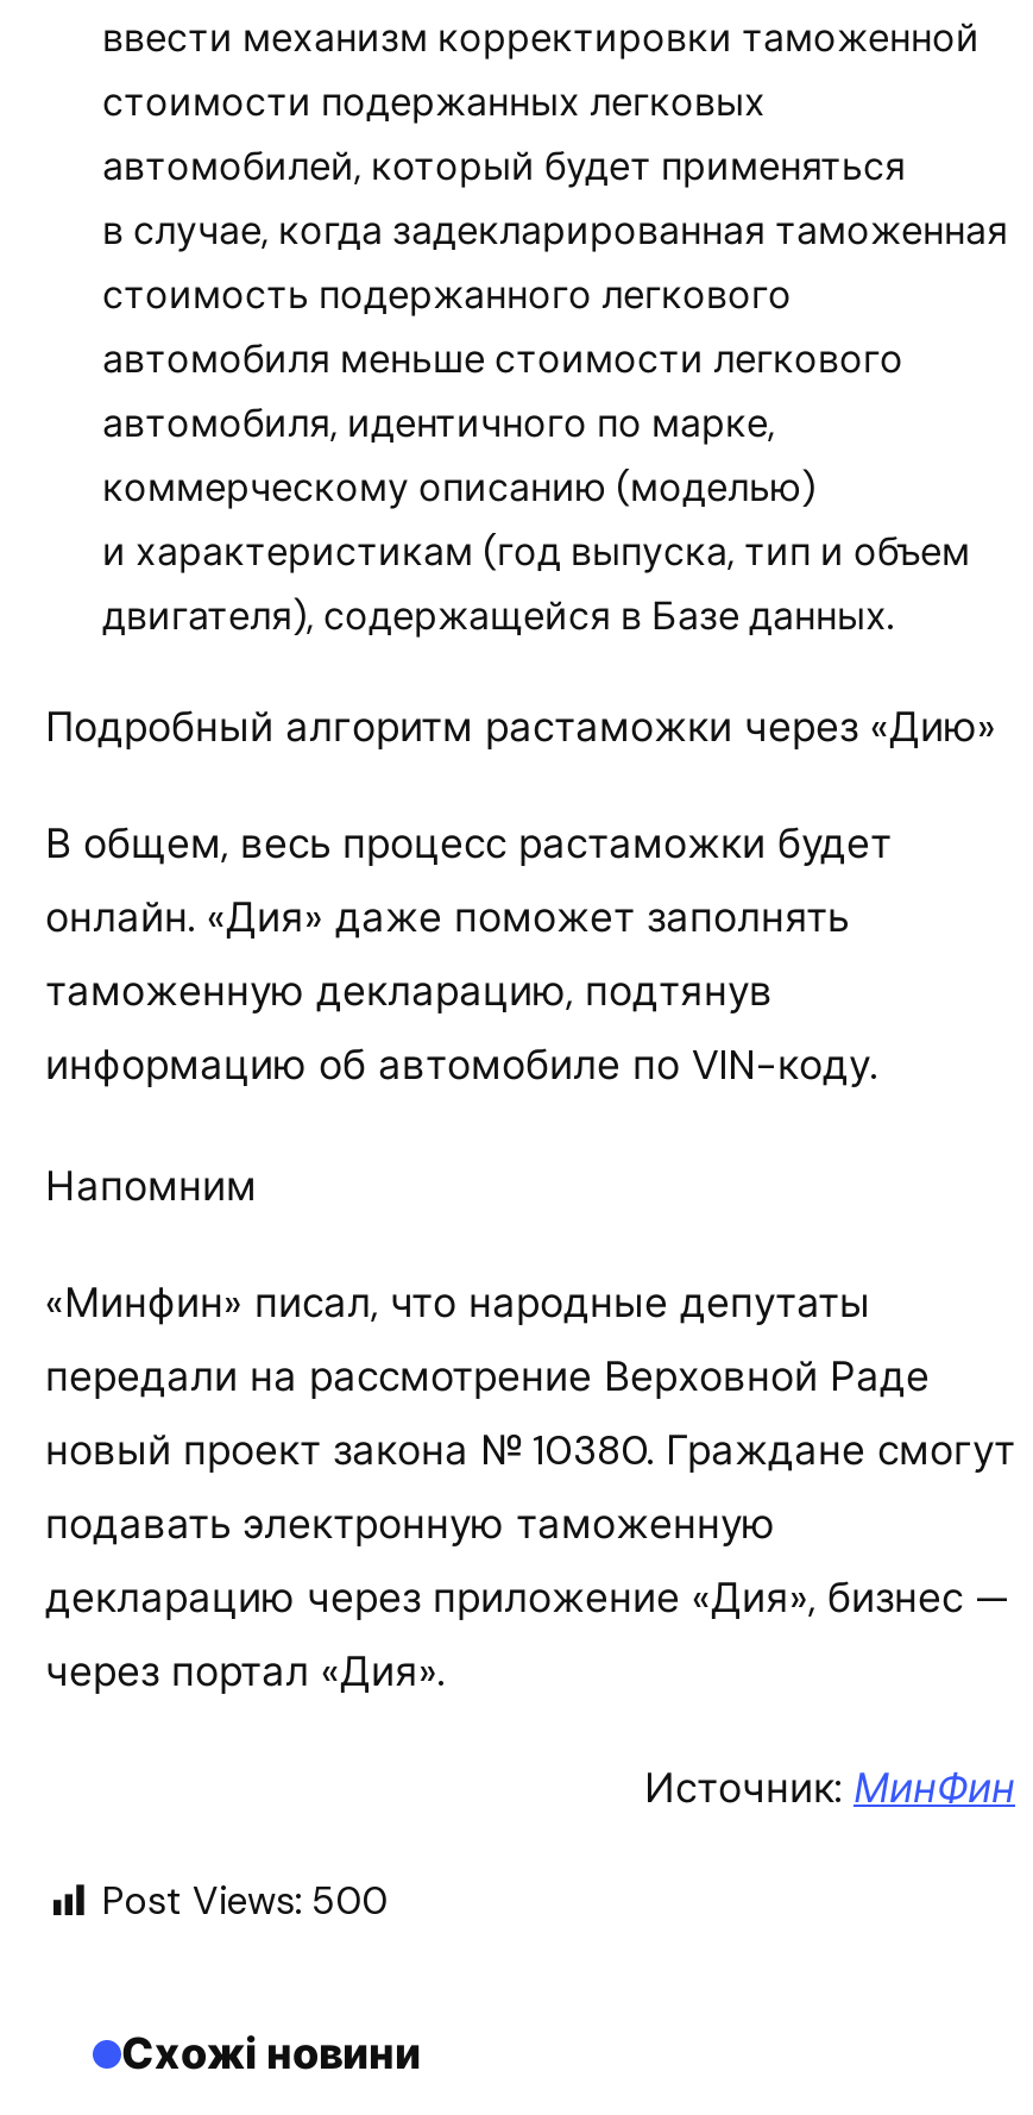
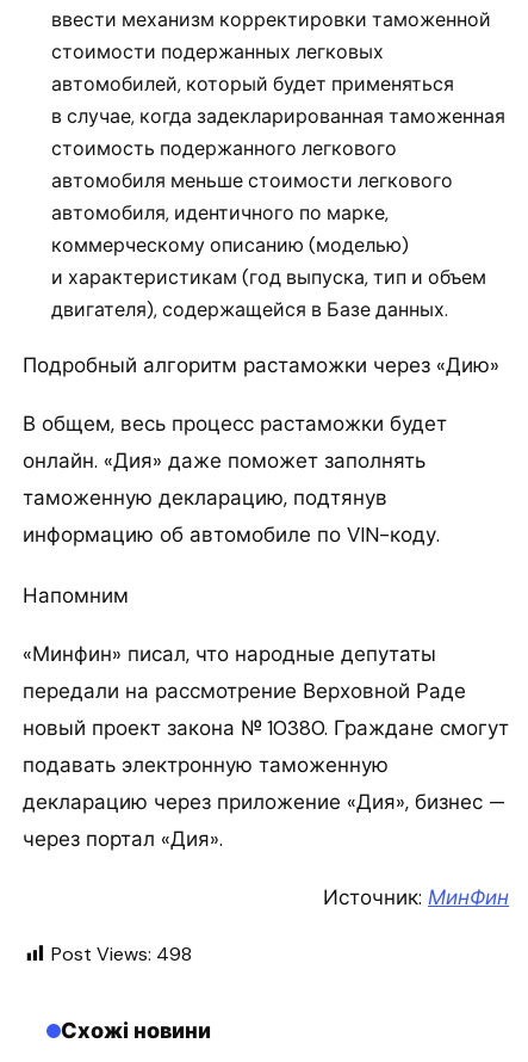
[102,1875,388,1925] Post Views: 500 -> [51,941,192,966] Post Views: 498

